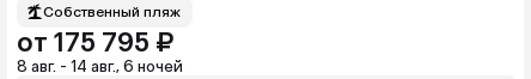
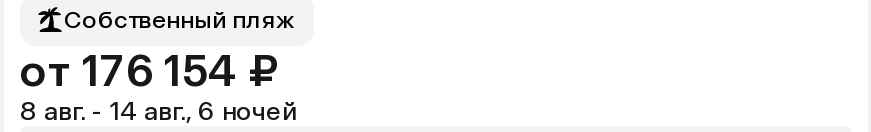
[17,26,173,59] от 175 795 ₽ -> [20,44,278,98] от 176 154 ₽

